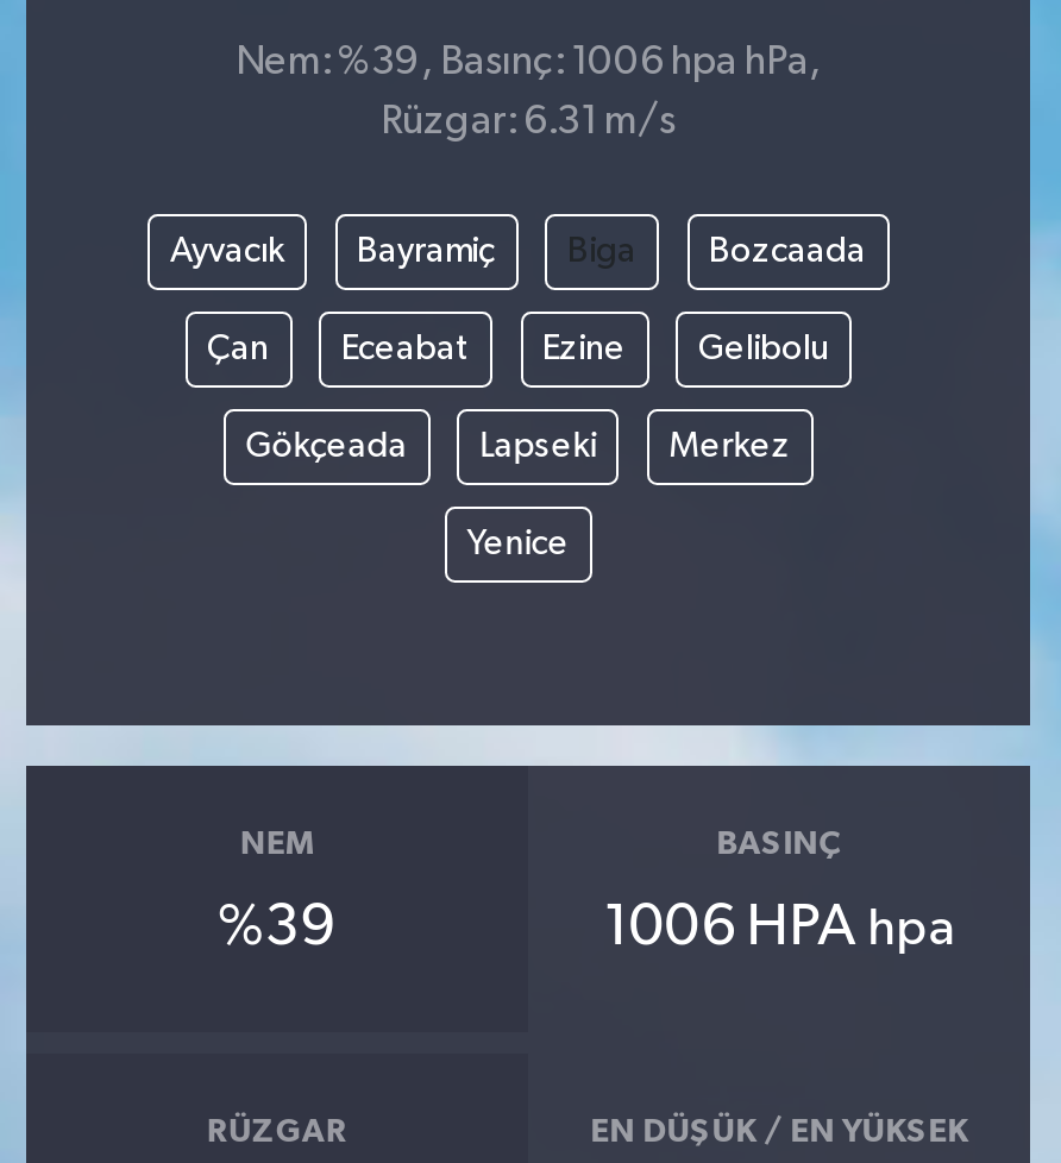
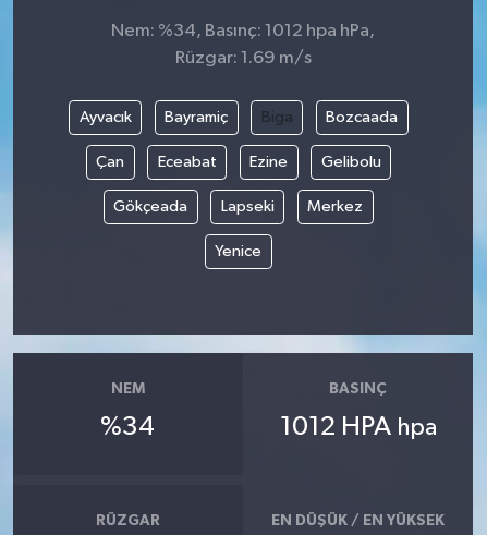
[236,43,821,83] Nem: %39, Basınç: 1006 hpa hPa, -> [111,22,375,40] Nem: %34, Basınç: 1012 hpa hPa,
[381,102,676,143] Rüzgar: 6.31 m/s -> [175,49,311,68] Rüzgar: 1.69 m/s
[217,898,336,955] %39 -> [101,414,155,440] %34
[603,898,955,955] 1006 HPA hpa -> [280,414,436,440] 1012 HPA hpa

